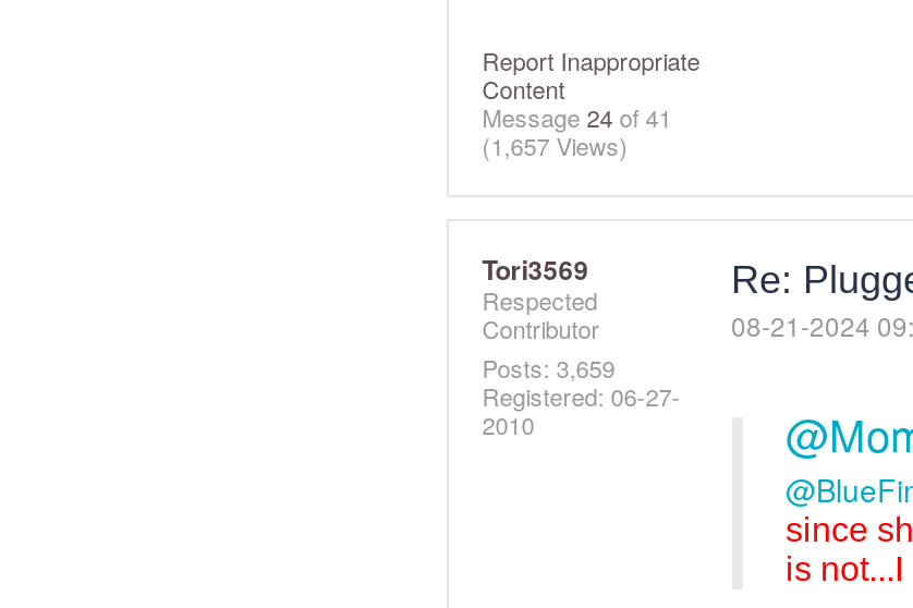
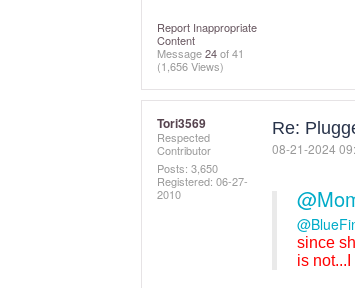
[482,127,628,162] (1,657 Views) -> [157,58,224,74] (1,656 Views)
[482,350,615,385] Posts: 3,659 -> [157,160,218,176] Posts: 3,650

